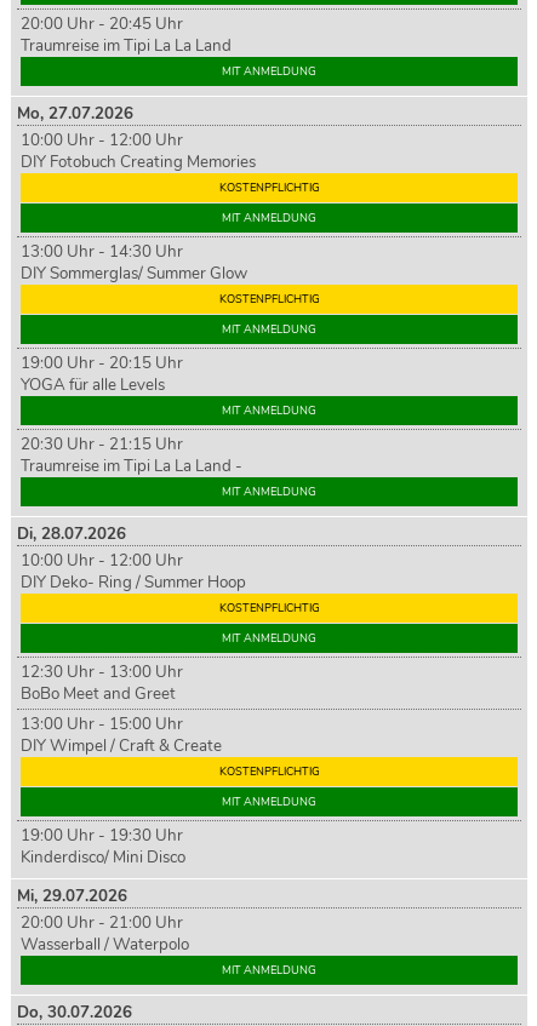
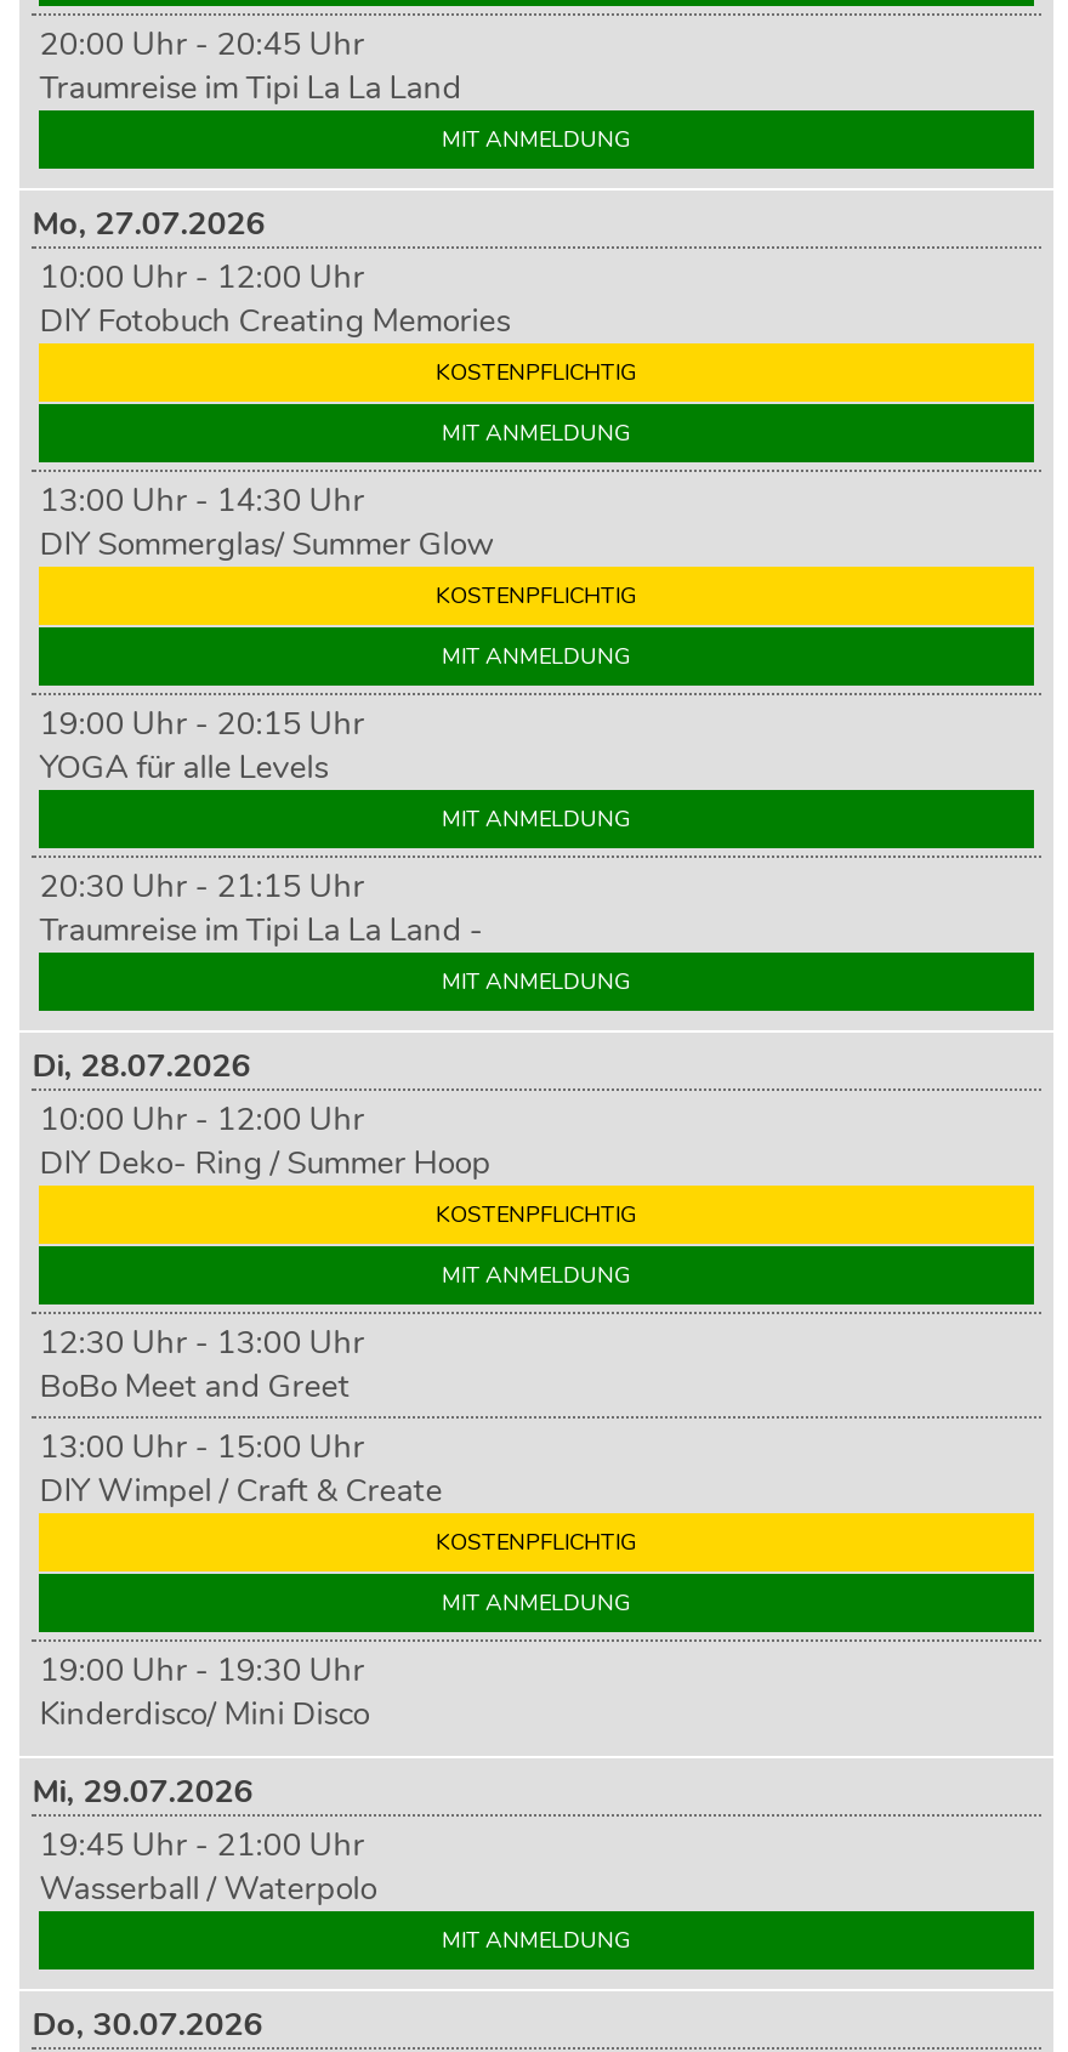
[21,912,183,934] 20:00 Uhr - 21:00 Uhr -> [39,1823,365,1867] 19:45 Uhr - 21:00 Uhr

